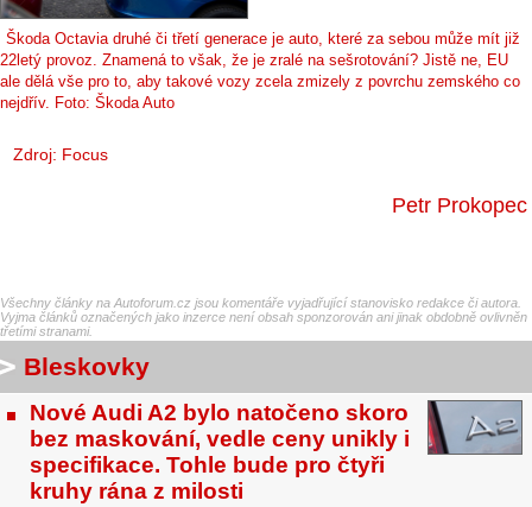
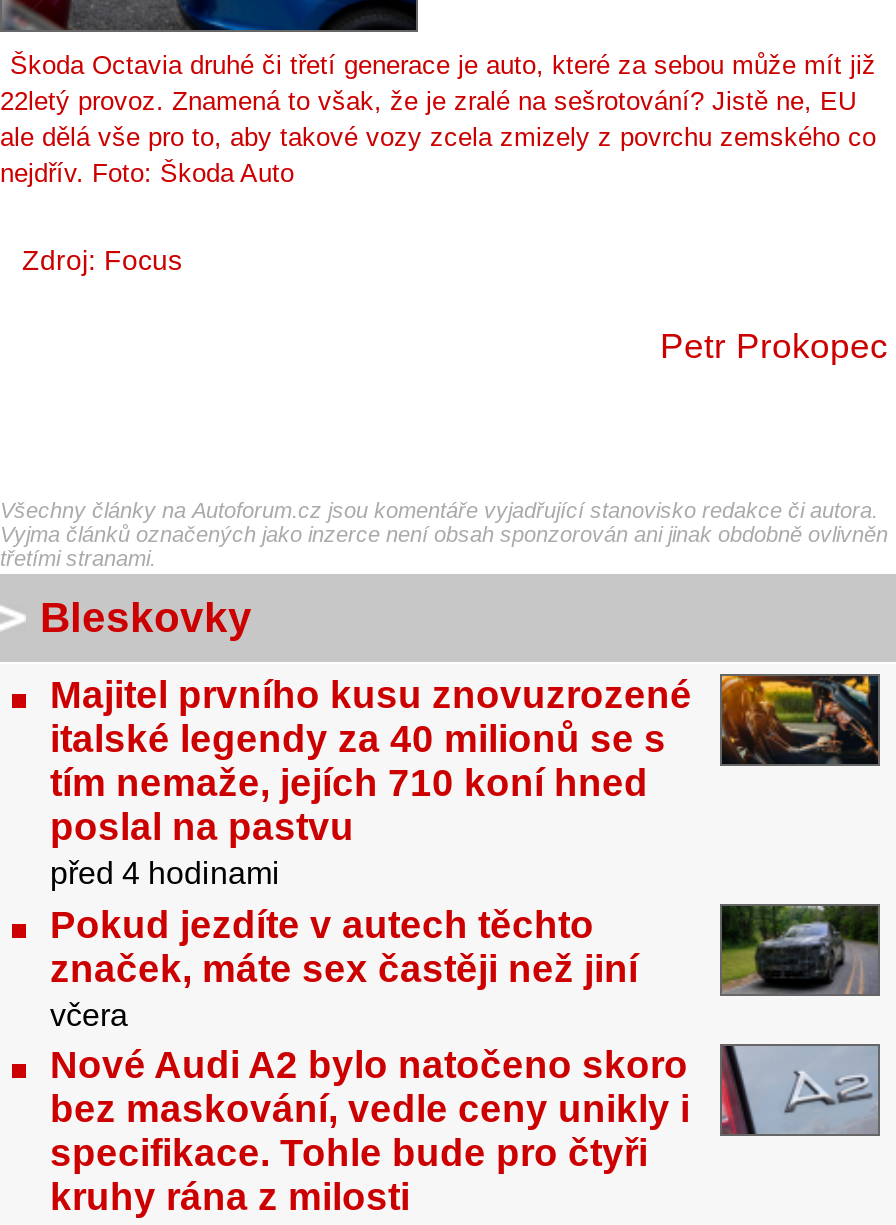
none -> [50,672,880,1031] [image] | Majitel prvního kusu znovuzrozené | italské legendy za 40 milionů se s | tím nemaže, jejích 710 koní hned | poslal na pastvu | před 4 hodinami | Pokud jezdíte v autech těchto | značek, máte sex častěji než jiní | včera
none -> [718,902,882,996] [image]

